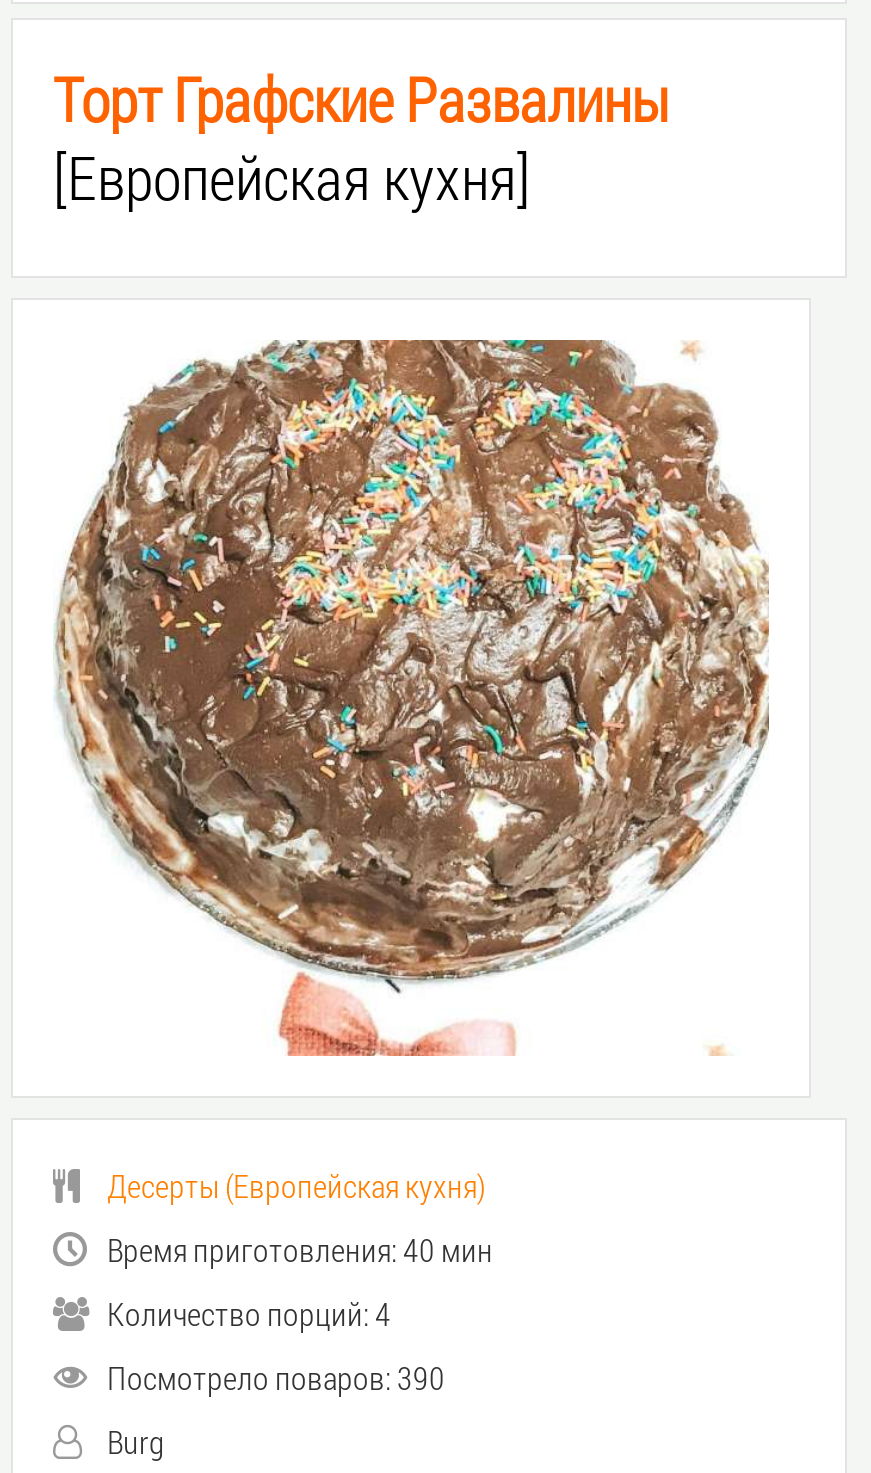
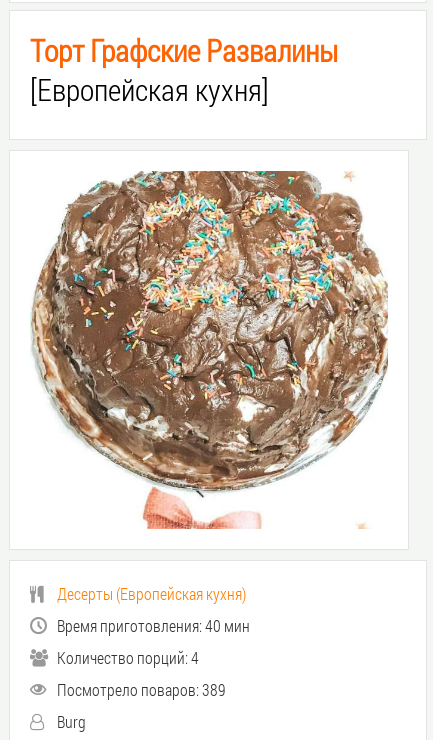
[107,1356,445,1398] Посмотрело поваров: 390 -> [57,679,226,700] Посмотрело поваров: 389

